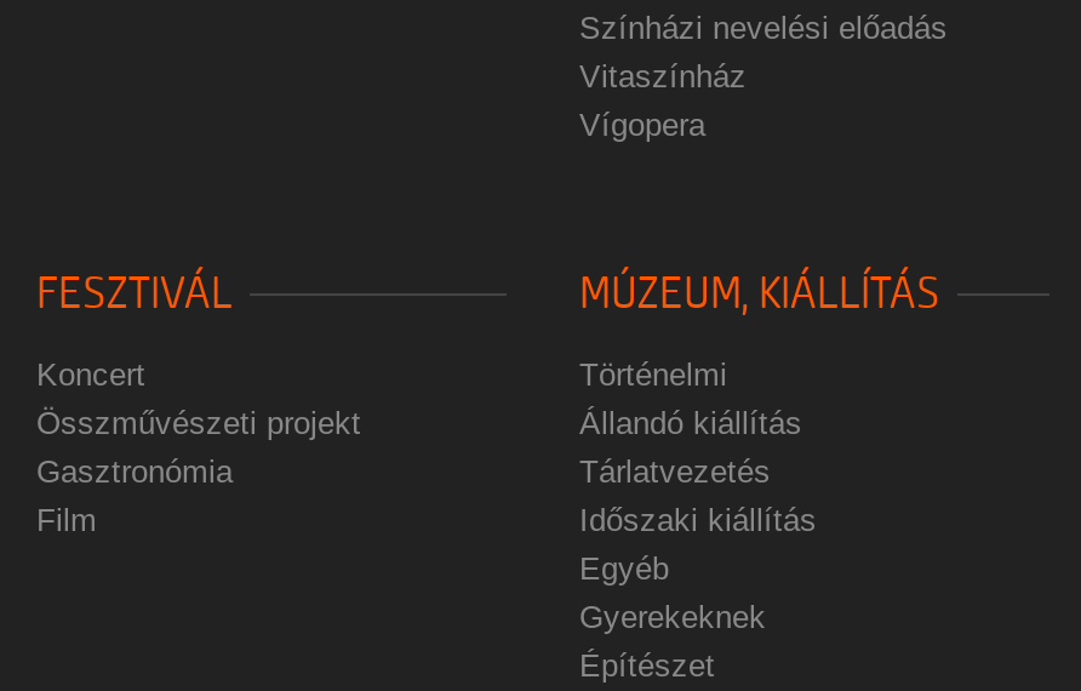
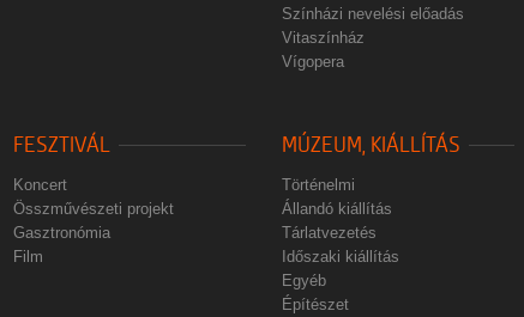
[579,599,766,635] Gyerekeknek -> none

